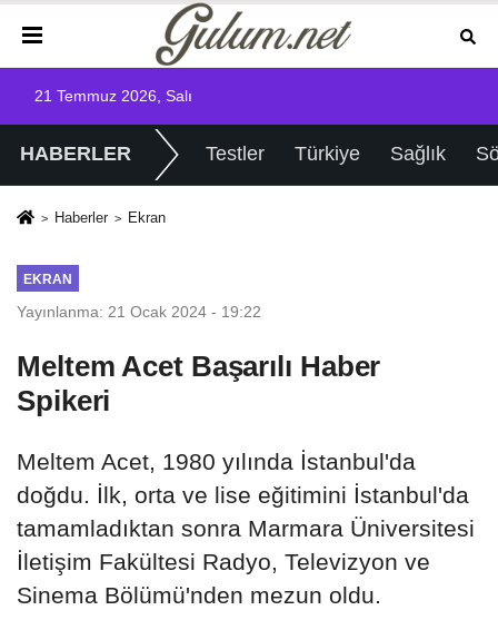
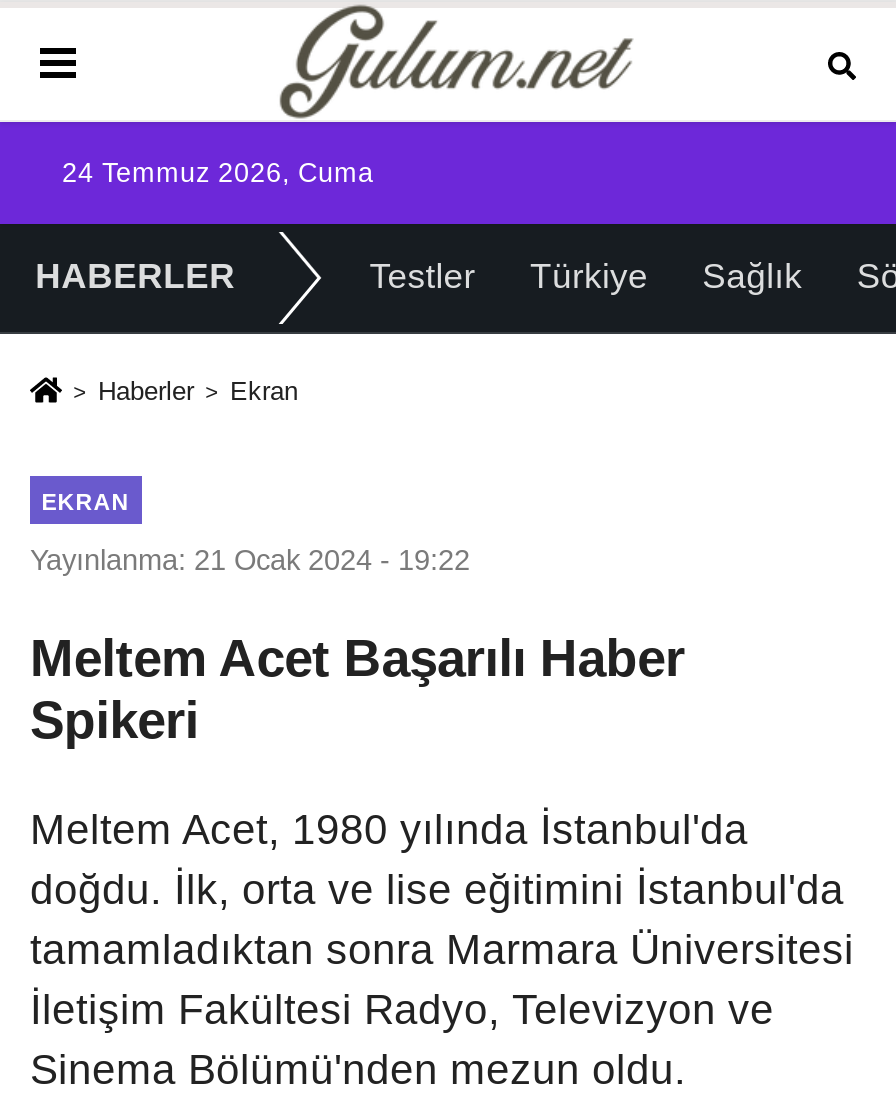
[34,88,192,105] 21 Temmuz 2026, Salı -> [62,158,374,188] 24 Temmuz 2026, Cuma

